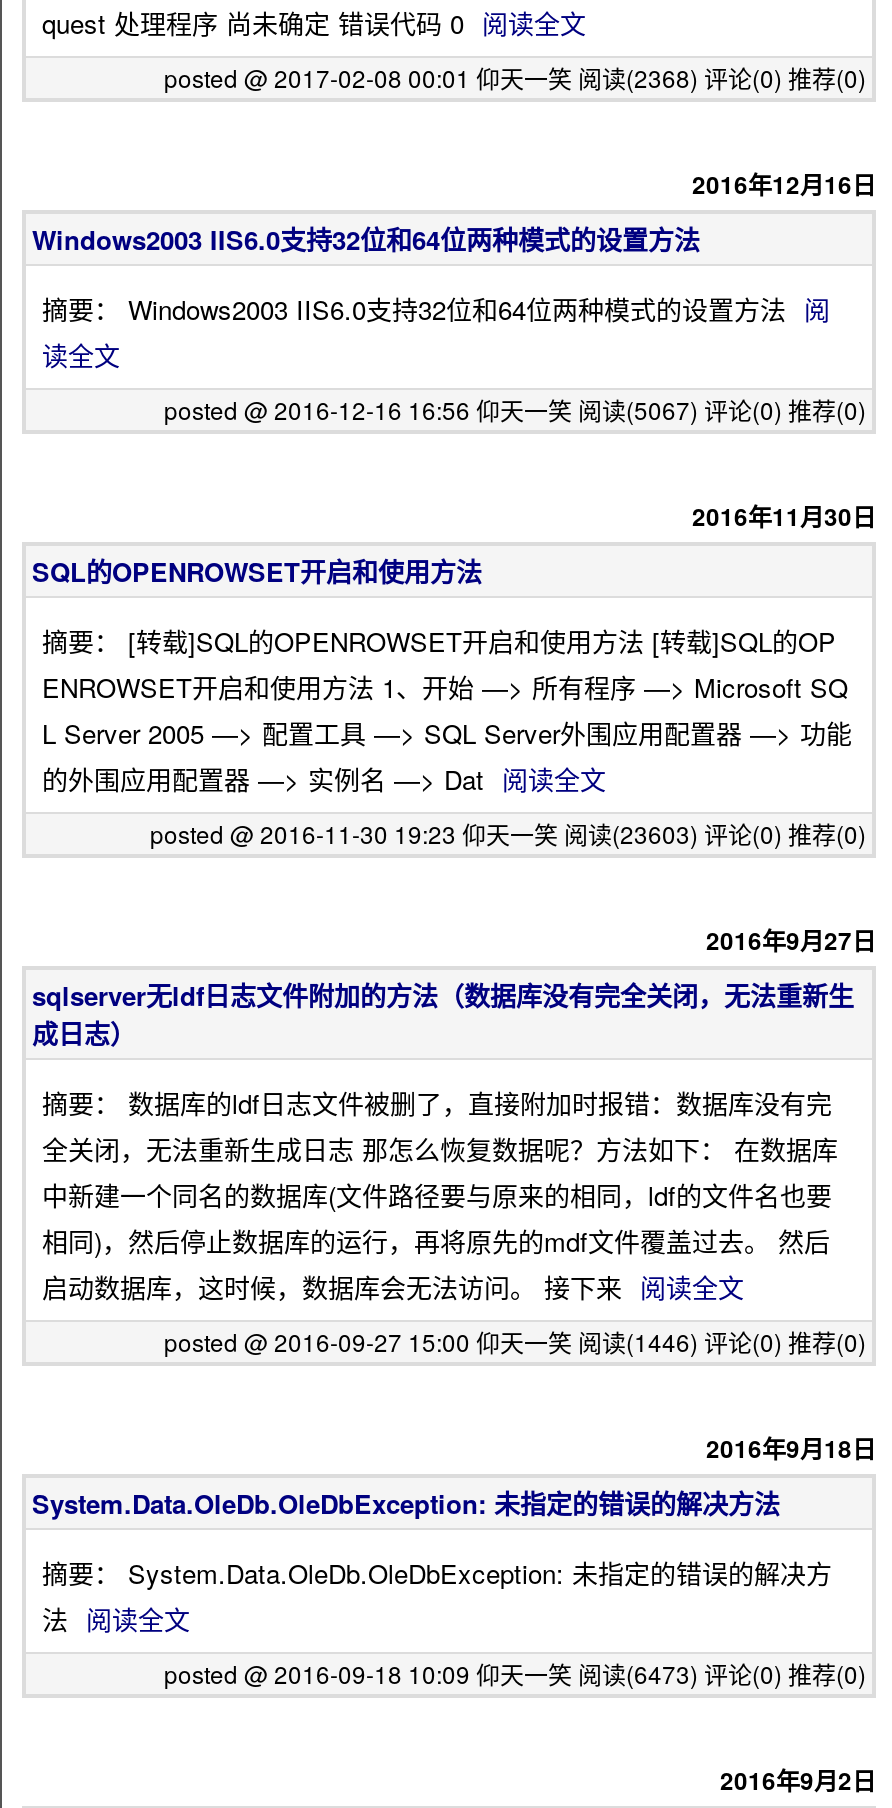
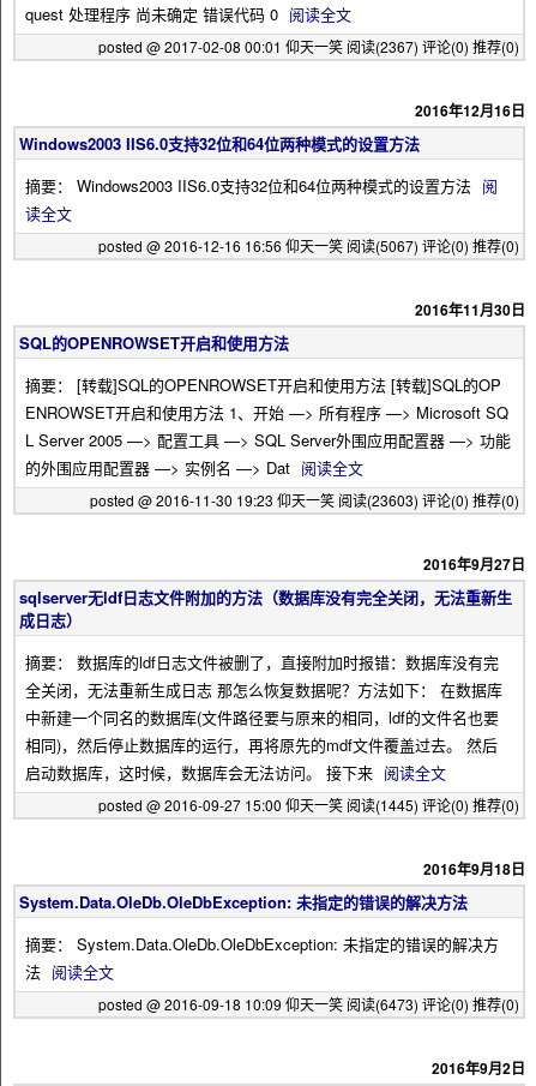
[164,60,866,94] posted @ 2017-02-08 00:01 仰天一笑阅读(2368) 评论(0) 推荐(0) -> [98,36,519,56] posted @ 2017-02-08 00:01 仰天一笑阅读(2367) 评论(0) 推荐(0)
[164,1324,866,1358] posted @ 2016-09-27 15:00 仰天一笑阅读(1446) 评论(0) 推荐(0) -> [98,794,519,815] posted @ 2016-09-27 15:00 仰天一笑阅读(1445) 评论(0) 推荐(0)

